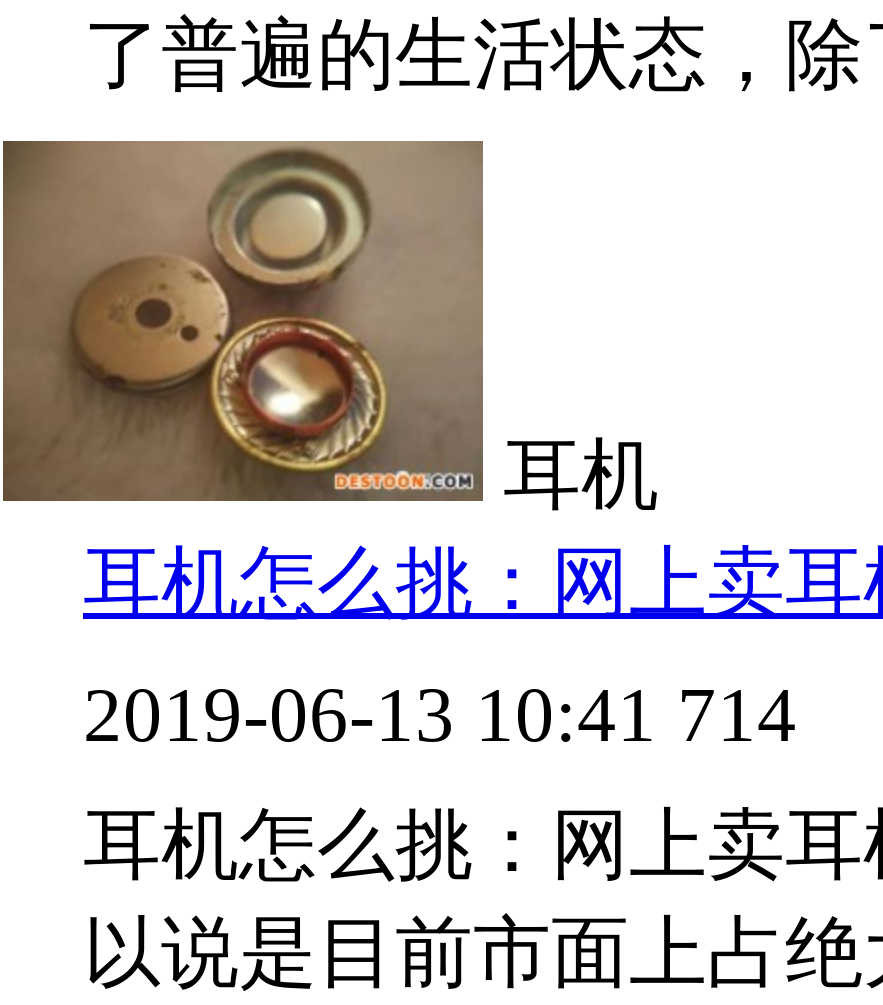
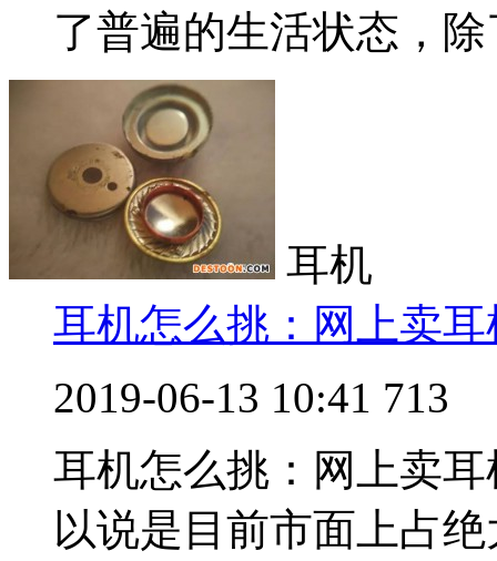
[83,672,797,758] 2019-06-13 10:41 714 -> [53,374,449,422] 2019-06-13 10:41 713

